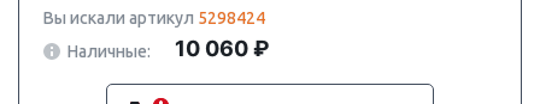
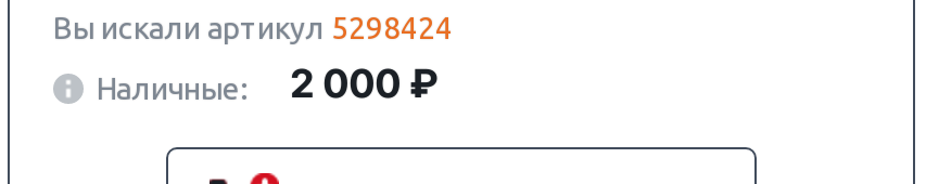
[67,36,269,61] Наличные: 10 060 ₽ -> [97,61,437,106] Наличные: 2 000 ₽

